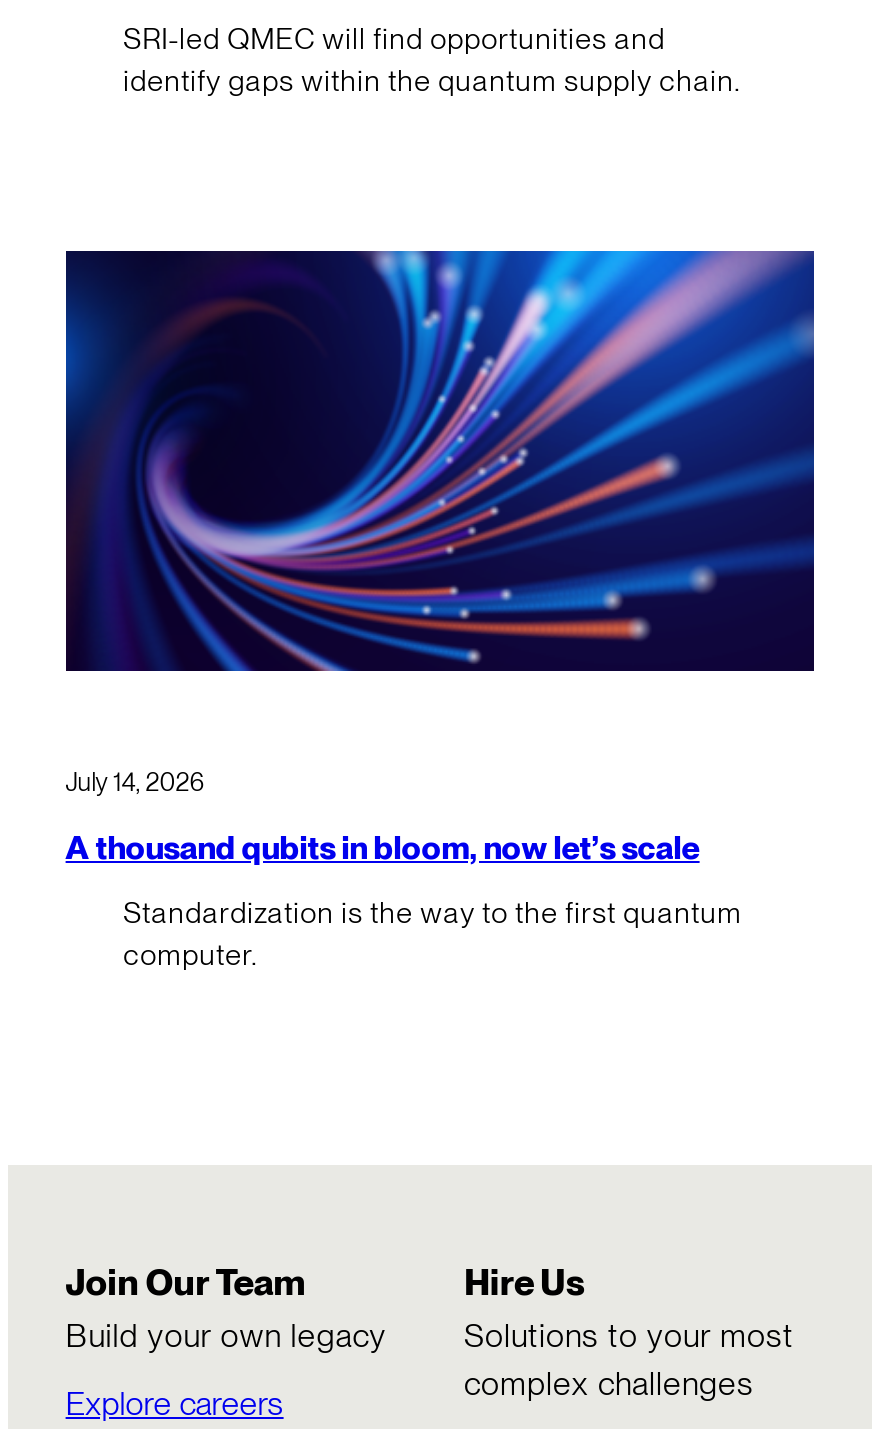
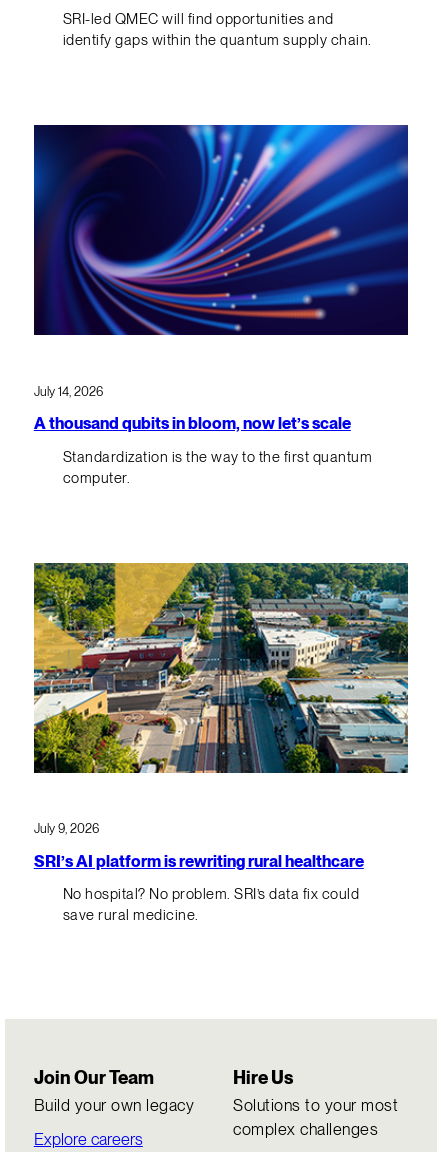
none -> [33,562,409,774] [image]
none -> [34,821,364,924] July 9, 2026 | SRI’s AI platform is rewriting rural healthcare | No hospital? No problem. SRI’s data fix could | save rural medicine.

